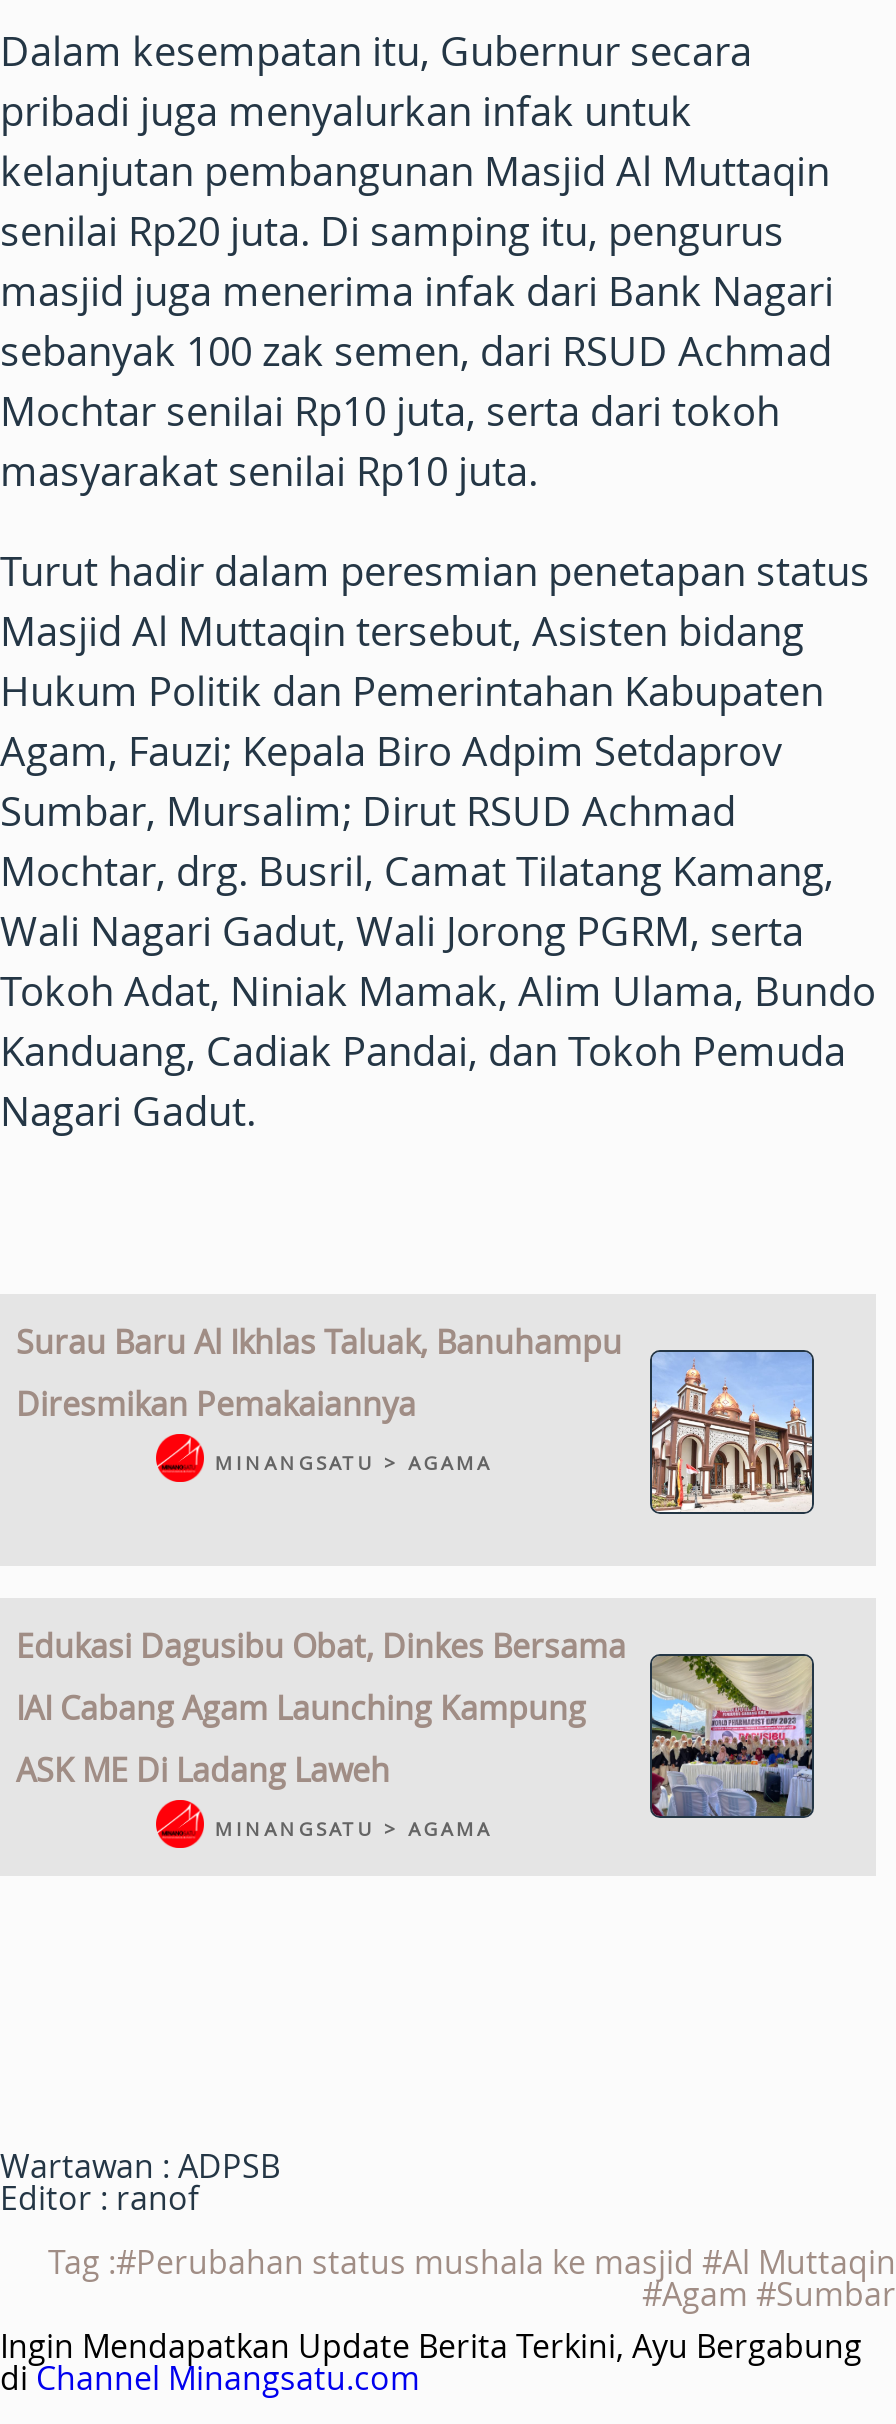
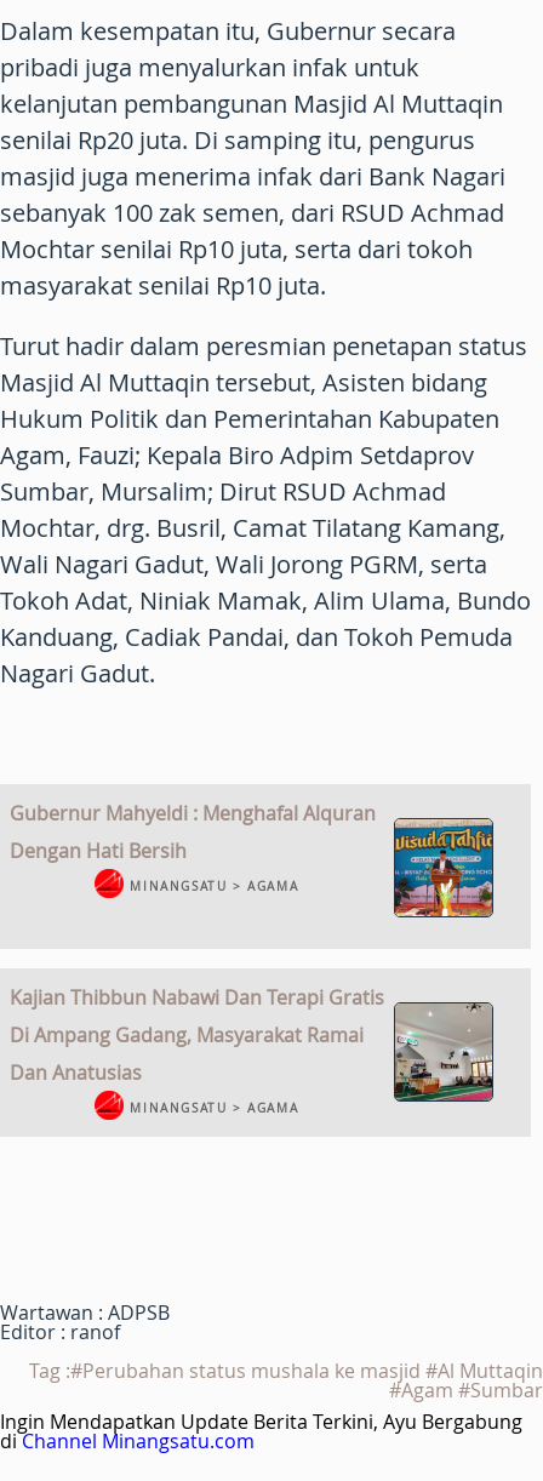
[16,1320,814,1514] [image] | Surau Baru Al Ikhlas Taluak, Banuhampu | Diresmikan Pemakaiannya -> [10,800,493,917] [image] | Gubernur Mahyeldi : Menghafal Alquran | Dengan Hati Bersih
[16,1624,814,1818] [image] | Edukasi Dagusibu Obat, Dinkes Bersama | IAI Cabang Agam Launching Kampung | ASK ME Di Ladang Laweh -> [10,984,493,1102] [image] | Kajian Thibbun Nabawi Dan Terapi Gratis | Di Ampang Gadang, Masyarakat Ramai | Dan Anatusias

